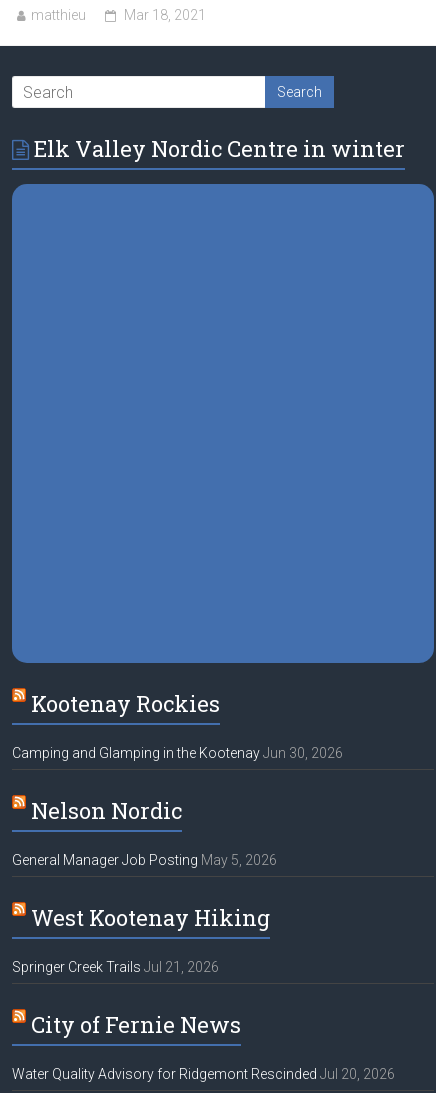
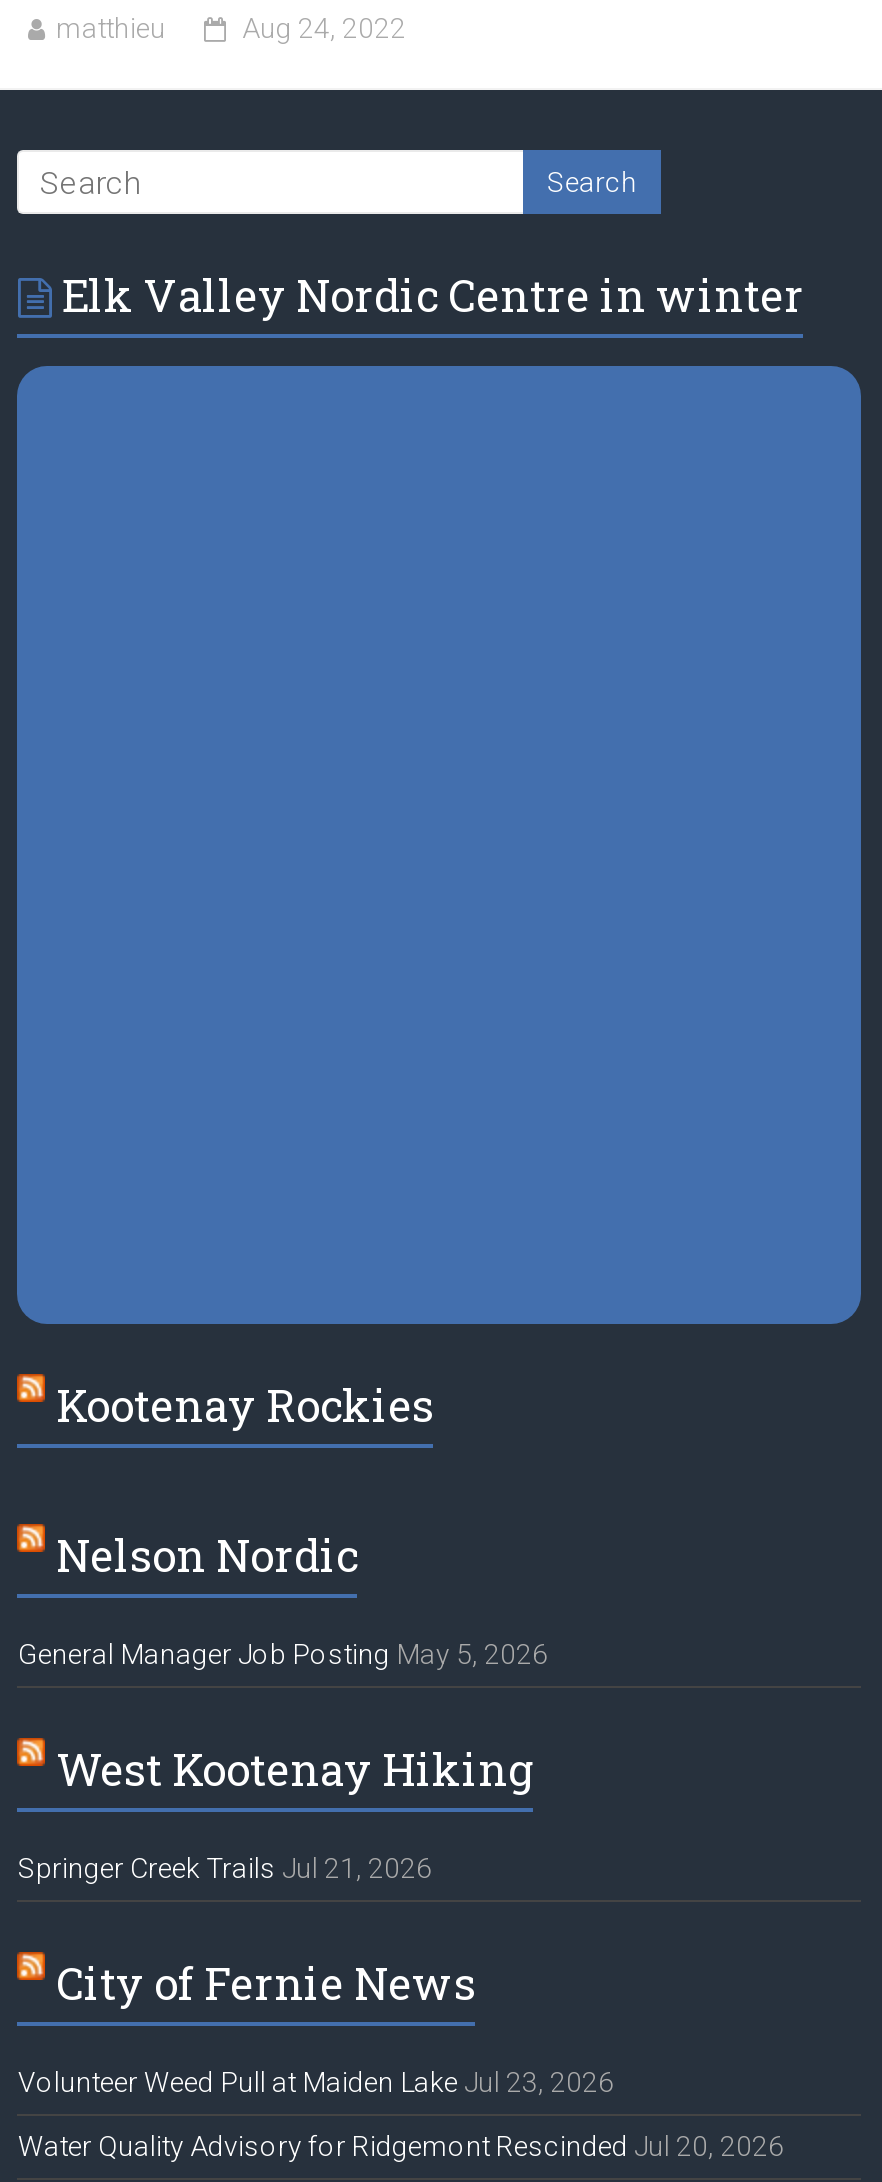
[124,7,206,23] Mar 18, 2021 -> [242,12,406,44] Aug 24, 2022
[12,745,343,761] Camping and Glamping in the Kootenay Jun 30, 2026 -> none
moved [12,796,277,1039] -> [18,1526,548,2012]: Nelson Nordic | General Manager Job Posting May 5, 2026 | West Kootenay Hiking | Springer Creek Trails Jul 21, 2026 | City of Fernie News
none -> [18,2066,614,2098] Volunteer Weed Pull at Maiden Lake Jul 23, 2026

